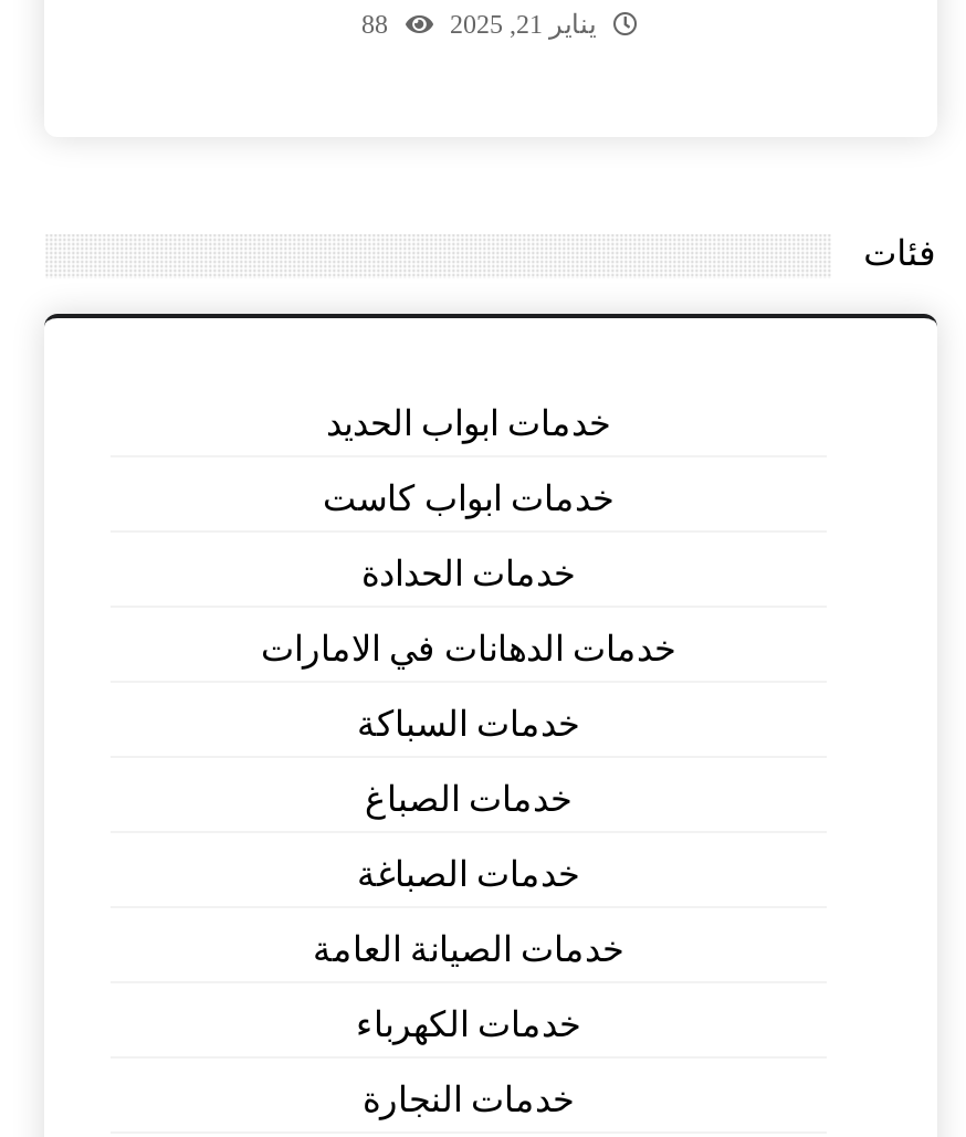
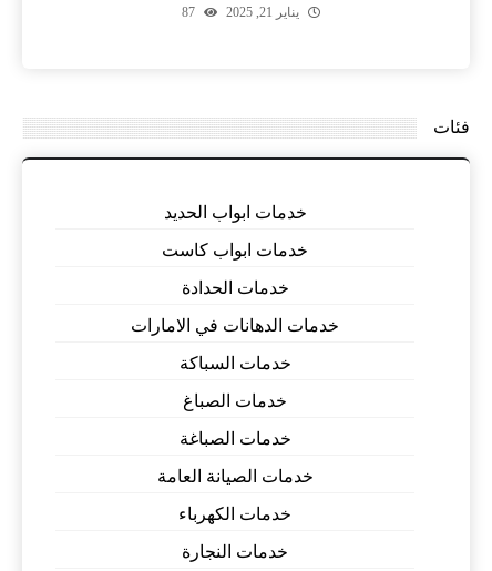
[361,9,388,40] 88 -> [181,5,194,20] 87

